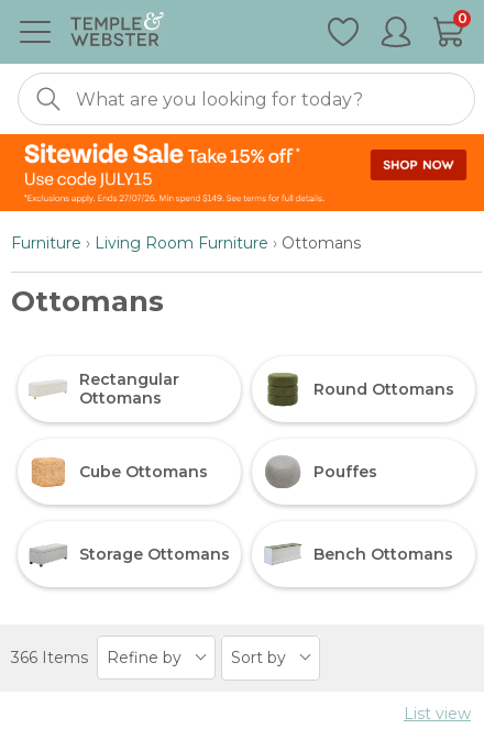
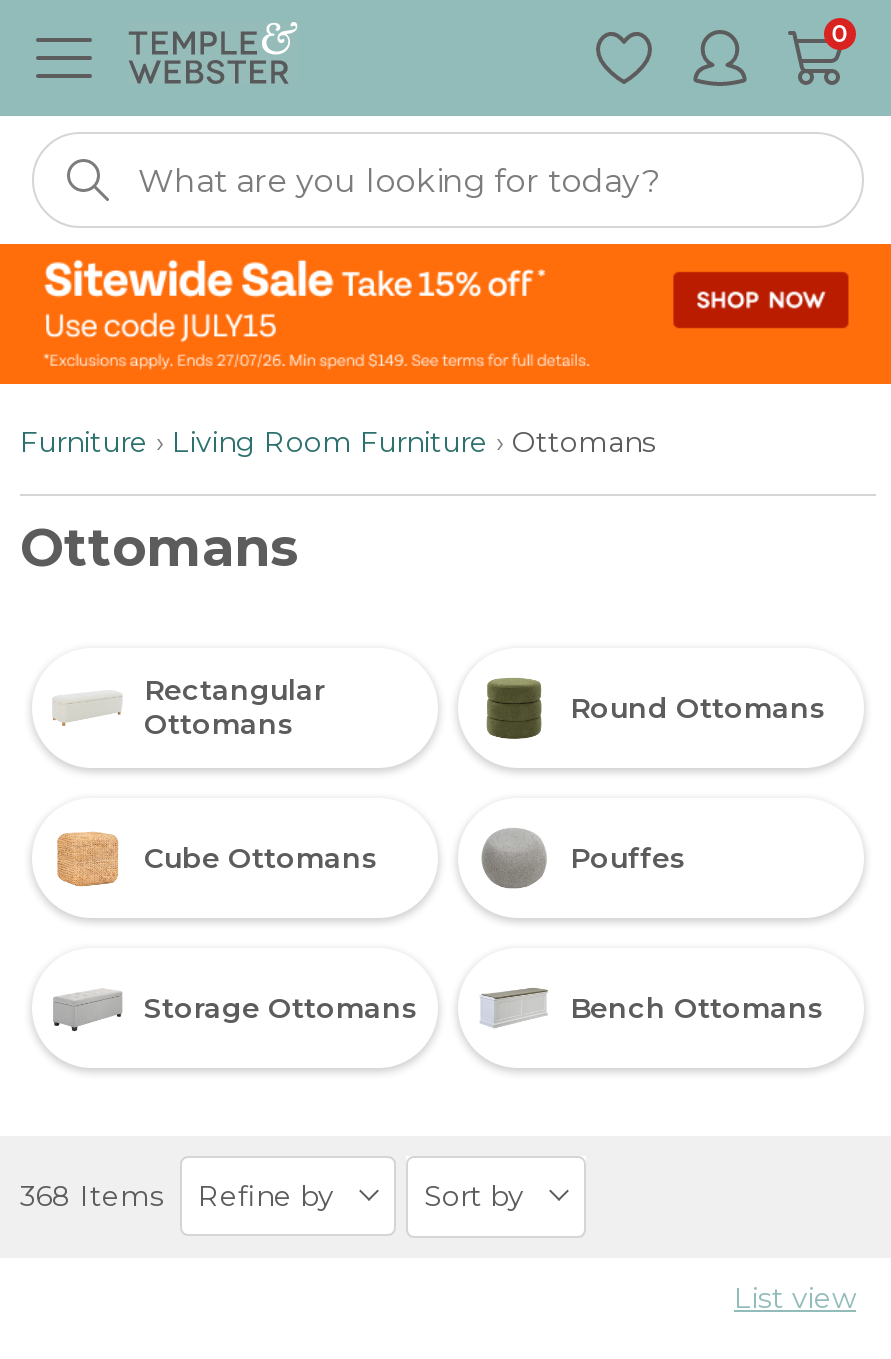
[11,648,182,667] 366 Items Refine by -> [20,1178,334,1214] 368 Items Refine by

